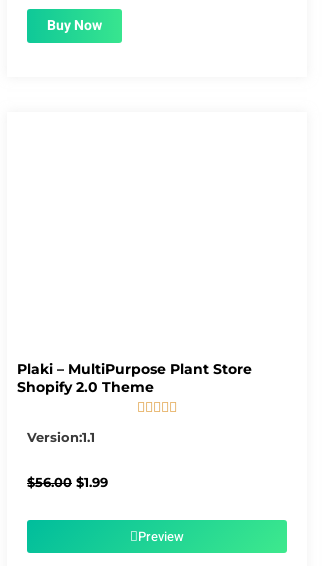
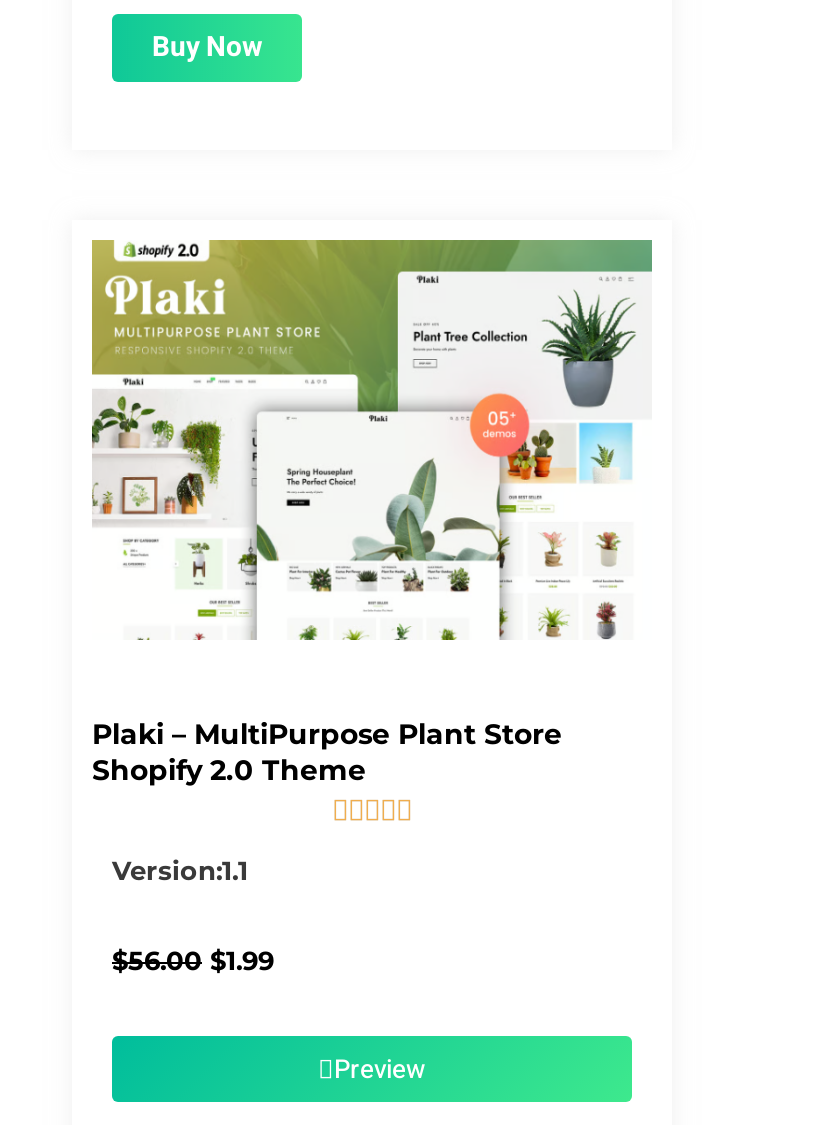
none -> [90,238,654,642] [image]

